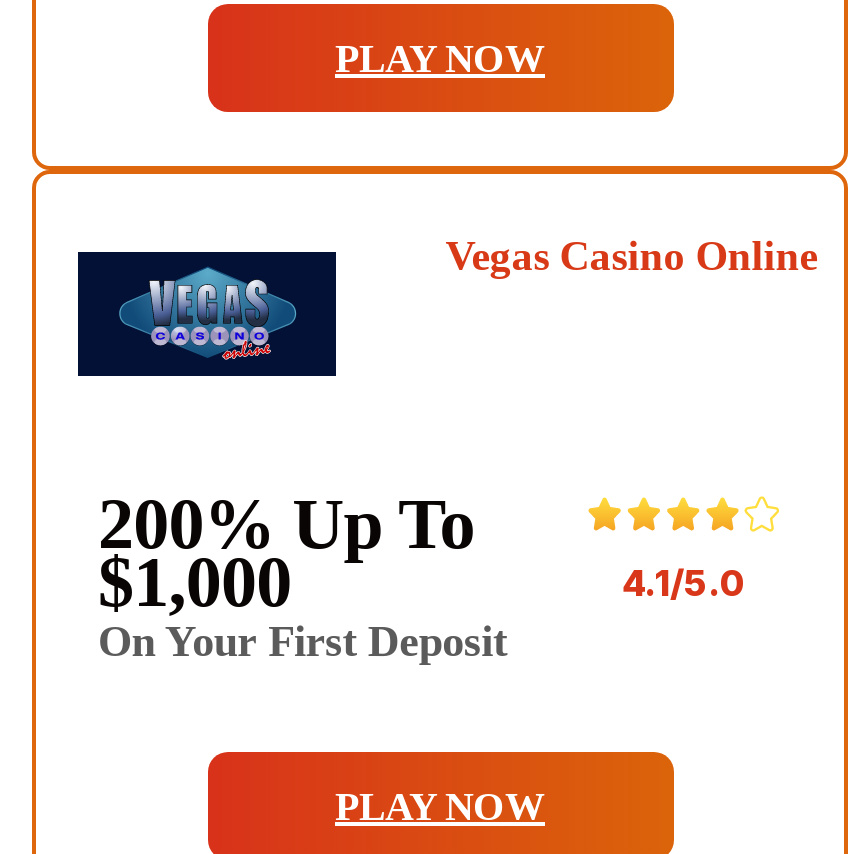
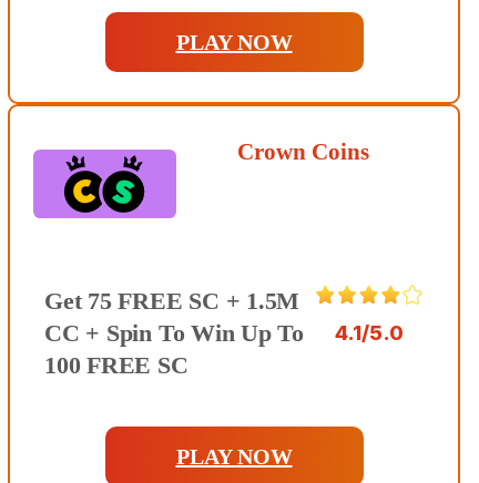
[446,232,818,280] Vegas Casino Online -> [237,138,369,165] Crown Coins
[76,250,338,378] [image] -> [33,150,176,218] [image]
[98,484,506,666] 200% Up To | $1,000 | On Your First Deposit -> [44,287,304,379] Get 75 FREE SC + 1.5M | CC + Spin To Win Up To | 100 FREE SC

